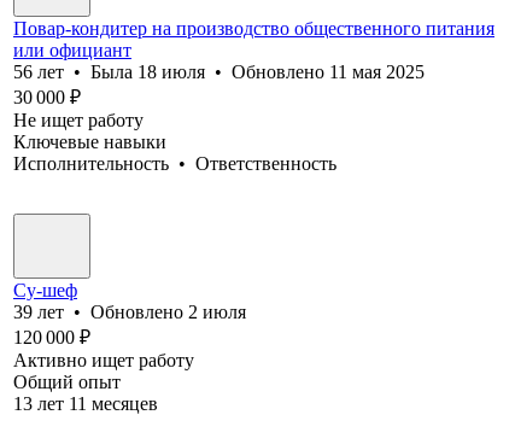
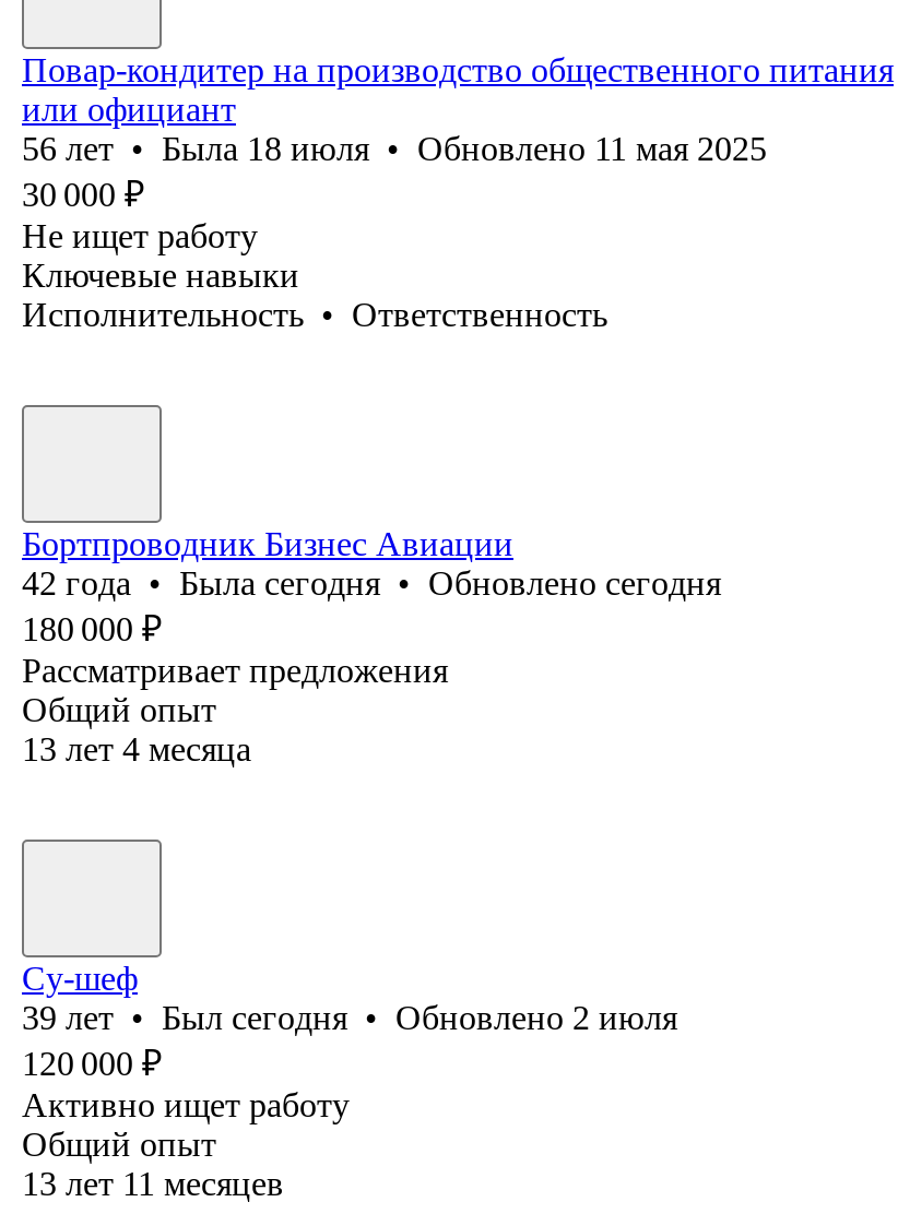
none -> [22,525,721,767] Бортпроводник Бизнес Авиации | 42 года • Была сегодня • Обновлено сегодня | 180 000 ₽ | Рассматривает предложения | Общий опыт | 13 лет 4 месяца
[13,302,246,322] 39 лет • Обновлено 2 июля -> [22,999,677,1036] 39 лет • Был сегодня • Обновлено 2 июля

